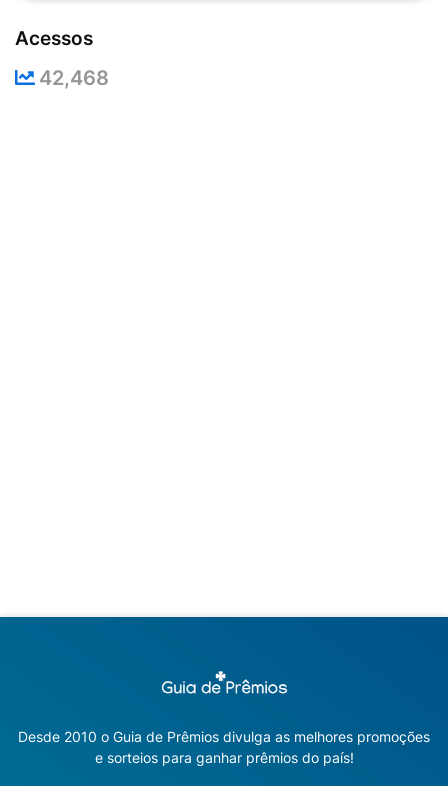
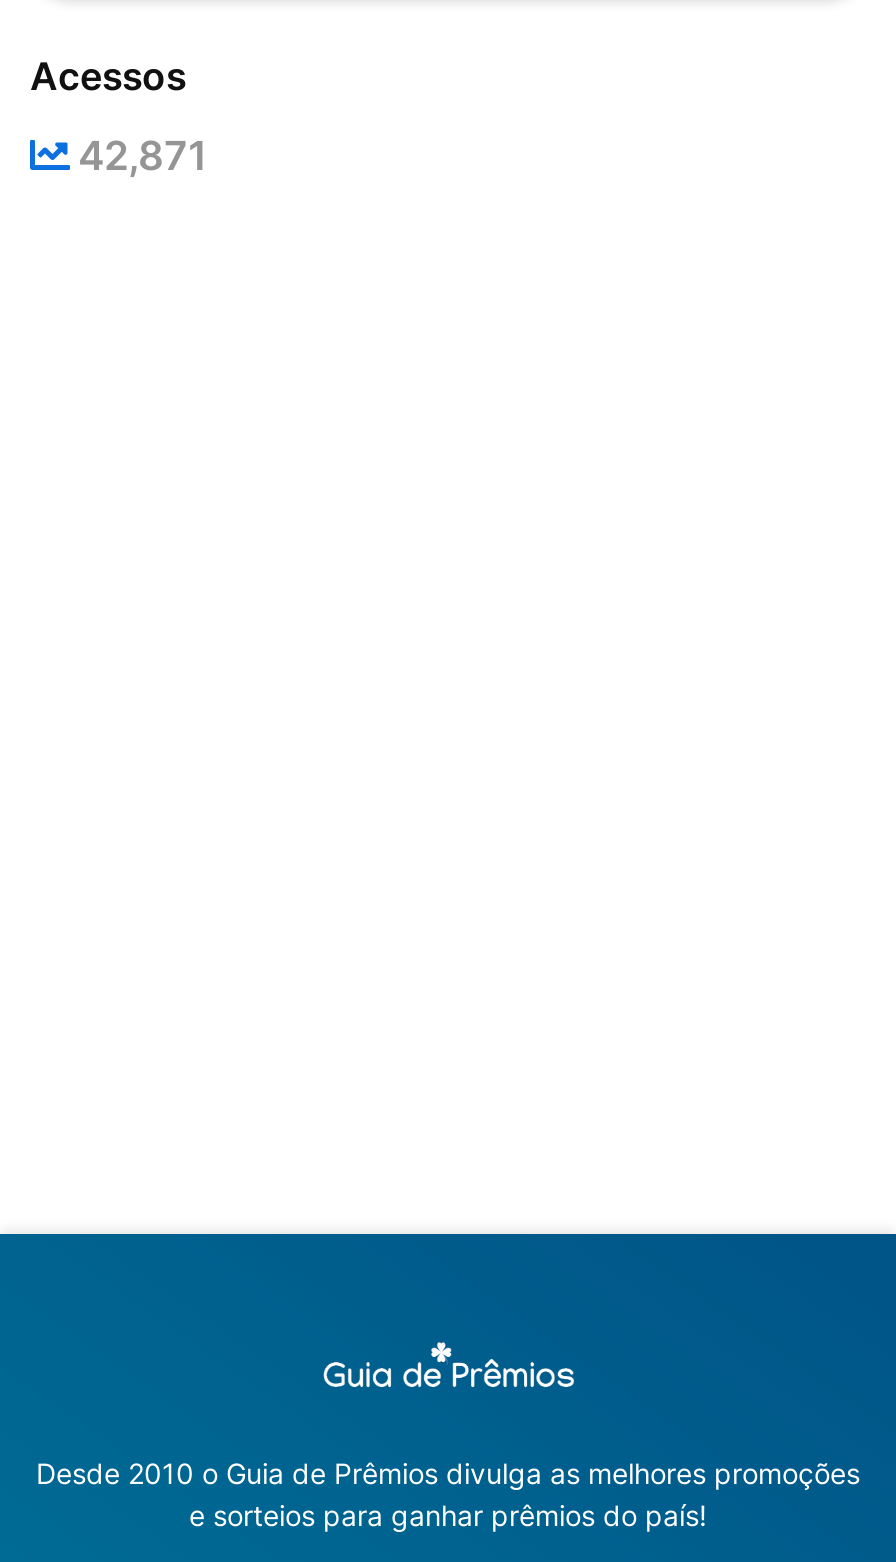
[39,66,109,90] 42,468 -> [78,132,208,180] 42,871

